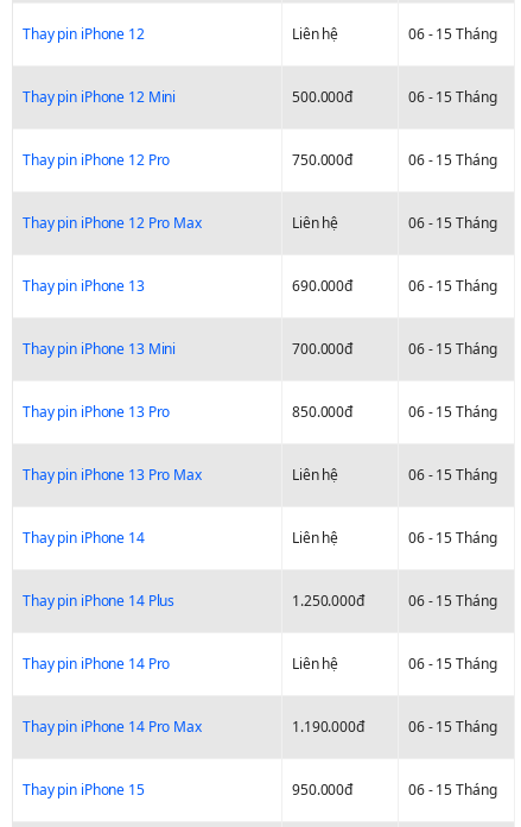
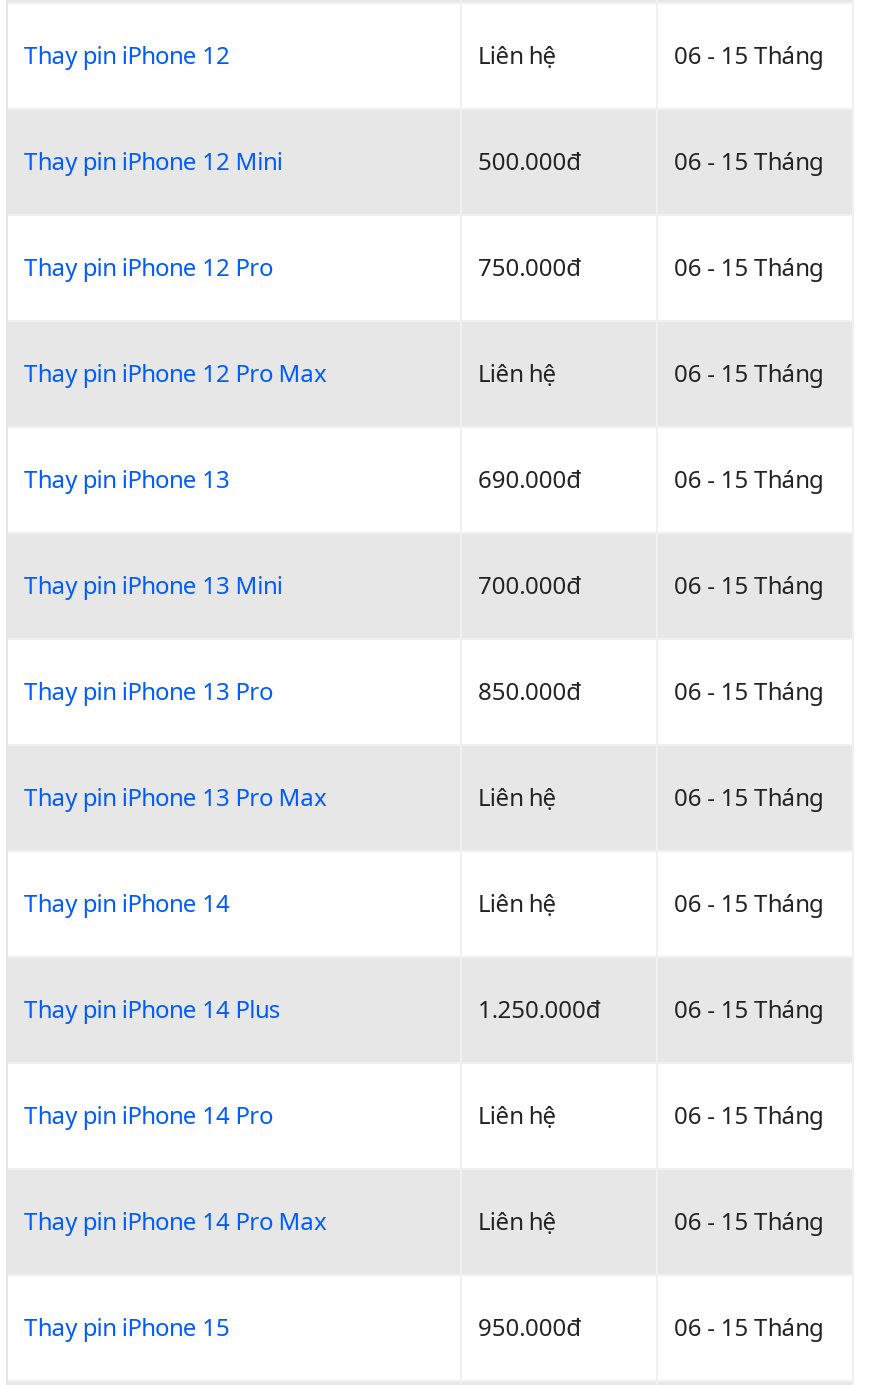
[292,716,364,736] 1.190.000đ -> [478,1203,556,1237] Liên hệ

